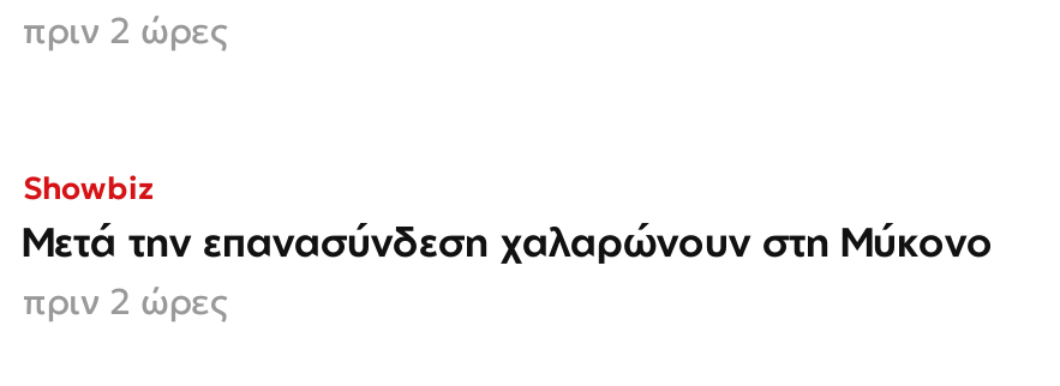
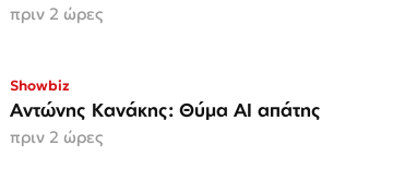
[23,216,993,267] Μετά την επανασύνδεση χαλαρώνουν στη Μύκονο -> [10,98,321,121] Αντώνης Κανάκης: Θύμα AI απάτης

